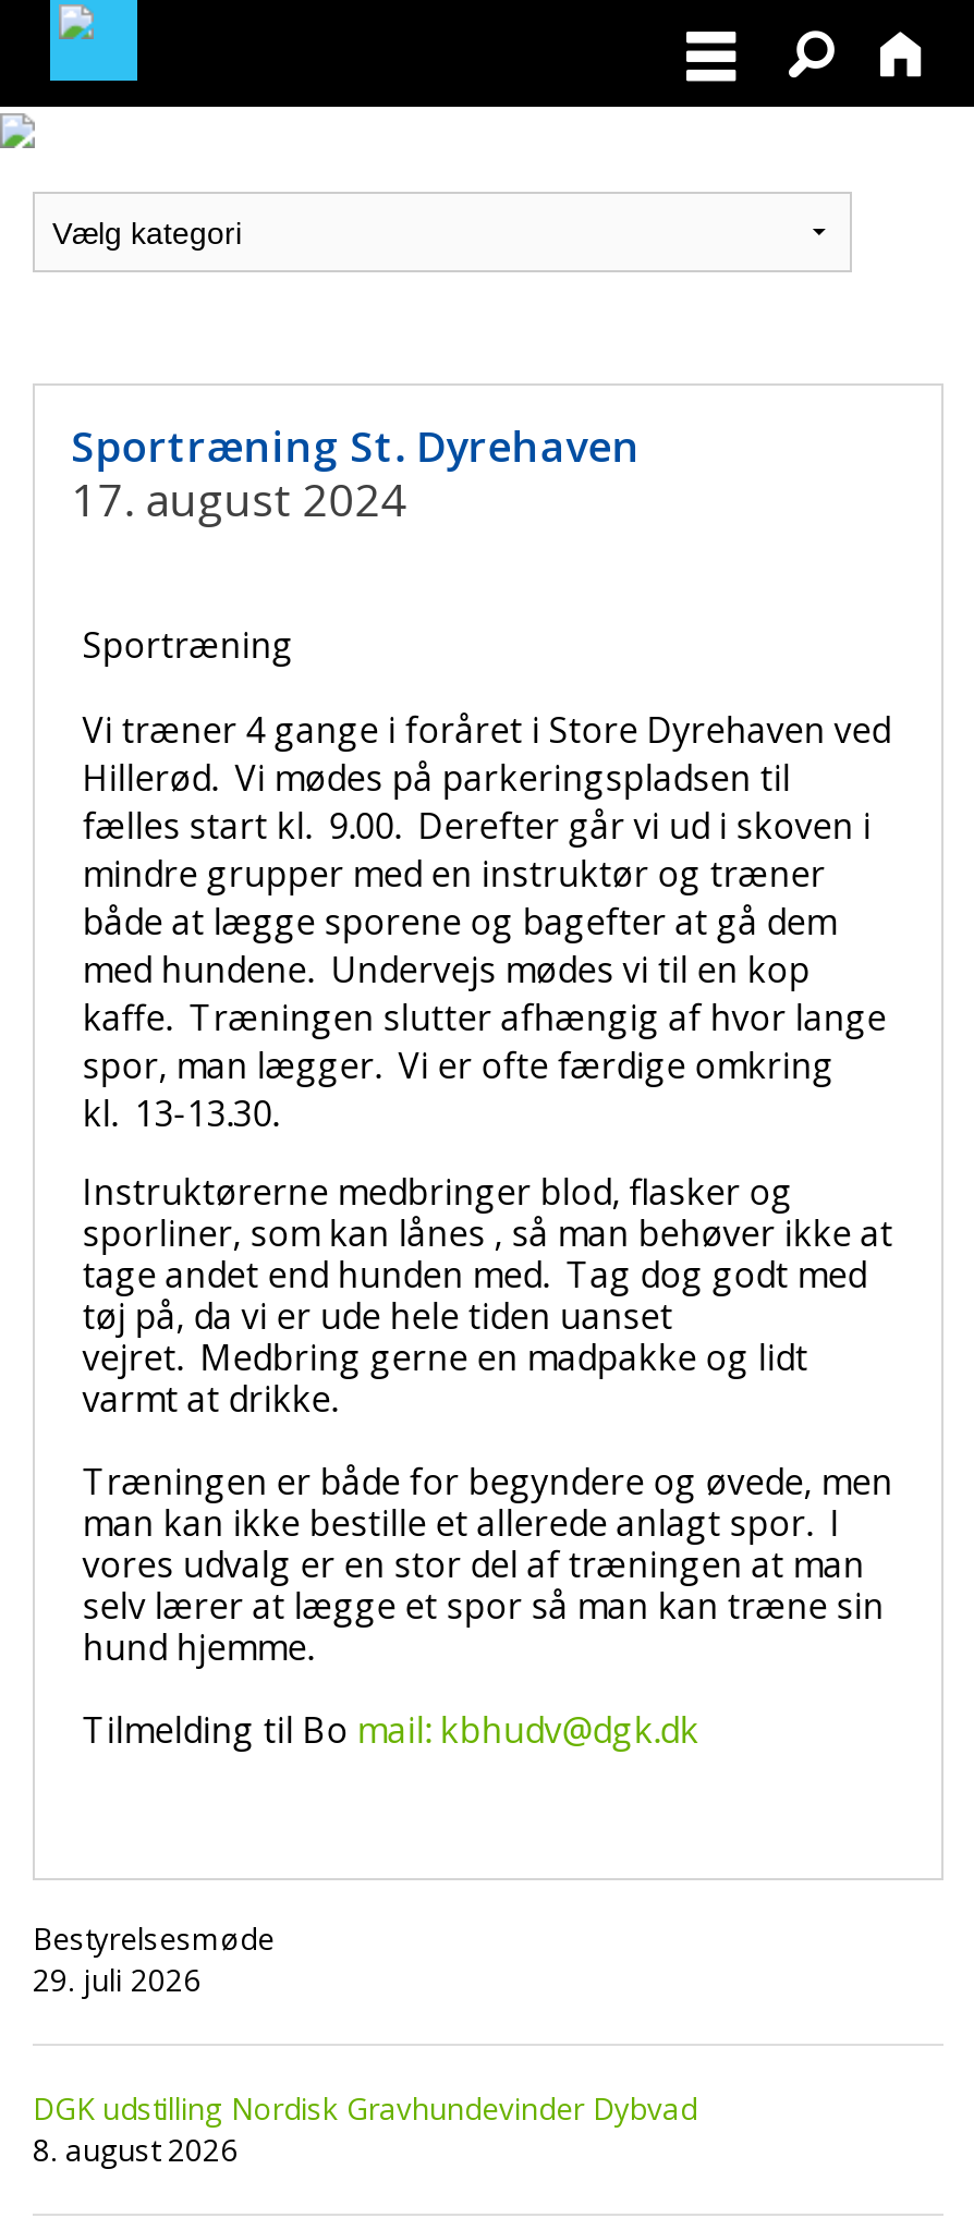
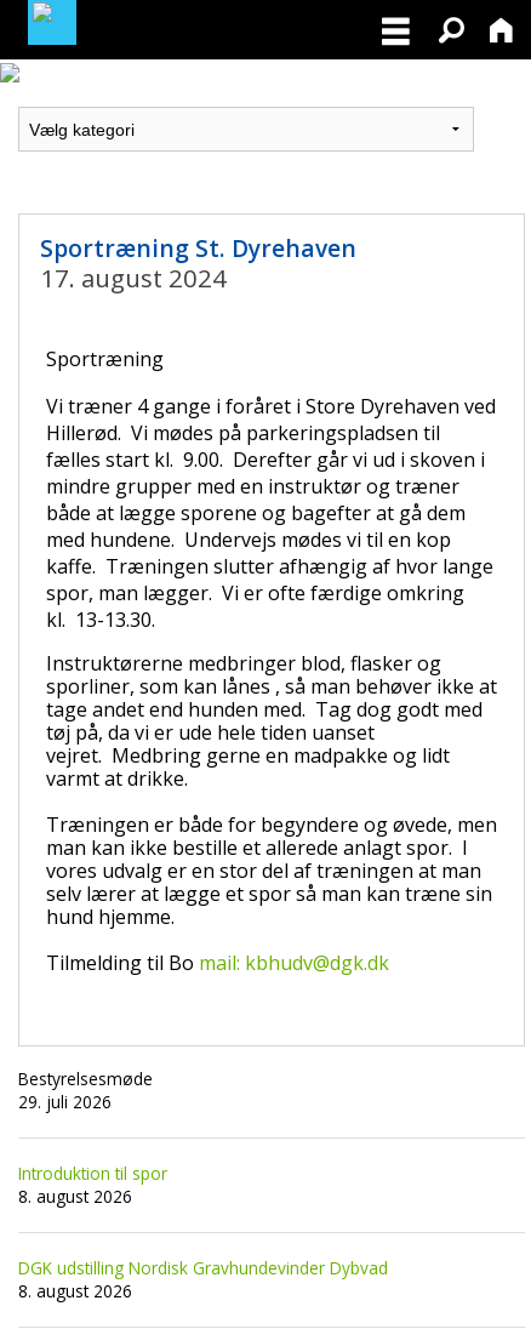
none -> [18,1161,167,1207] Introduktion til spor | 8. august 2026

